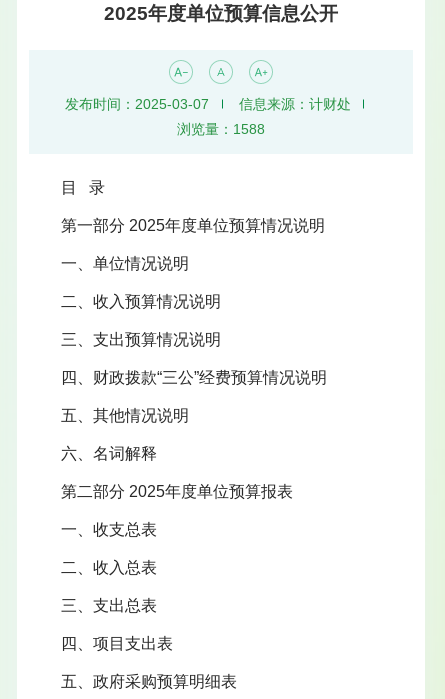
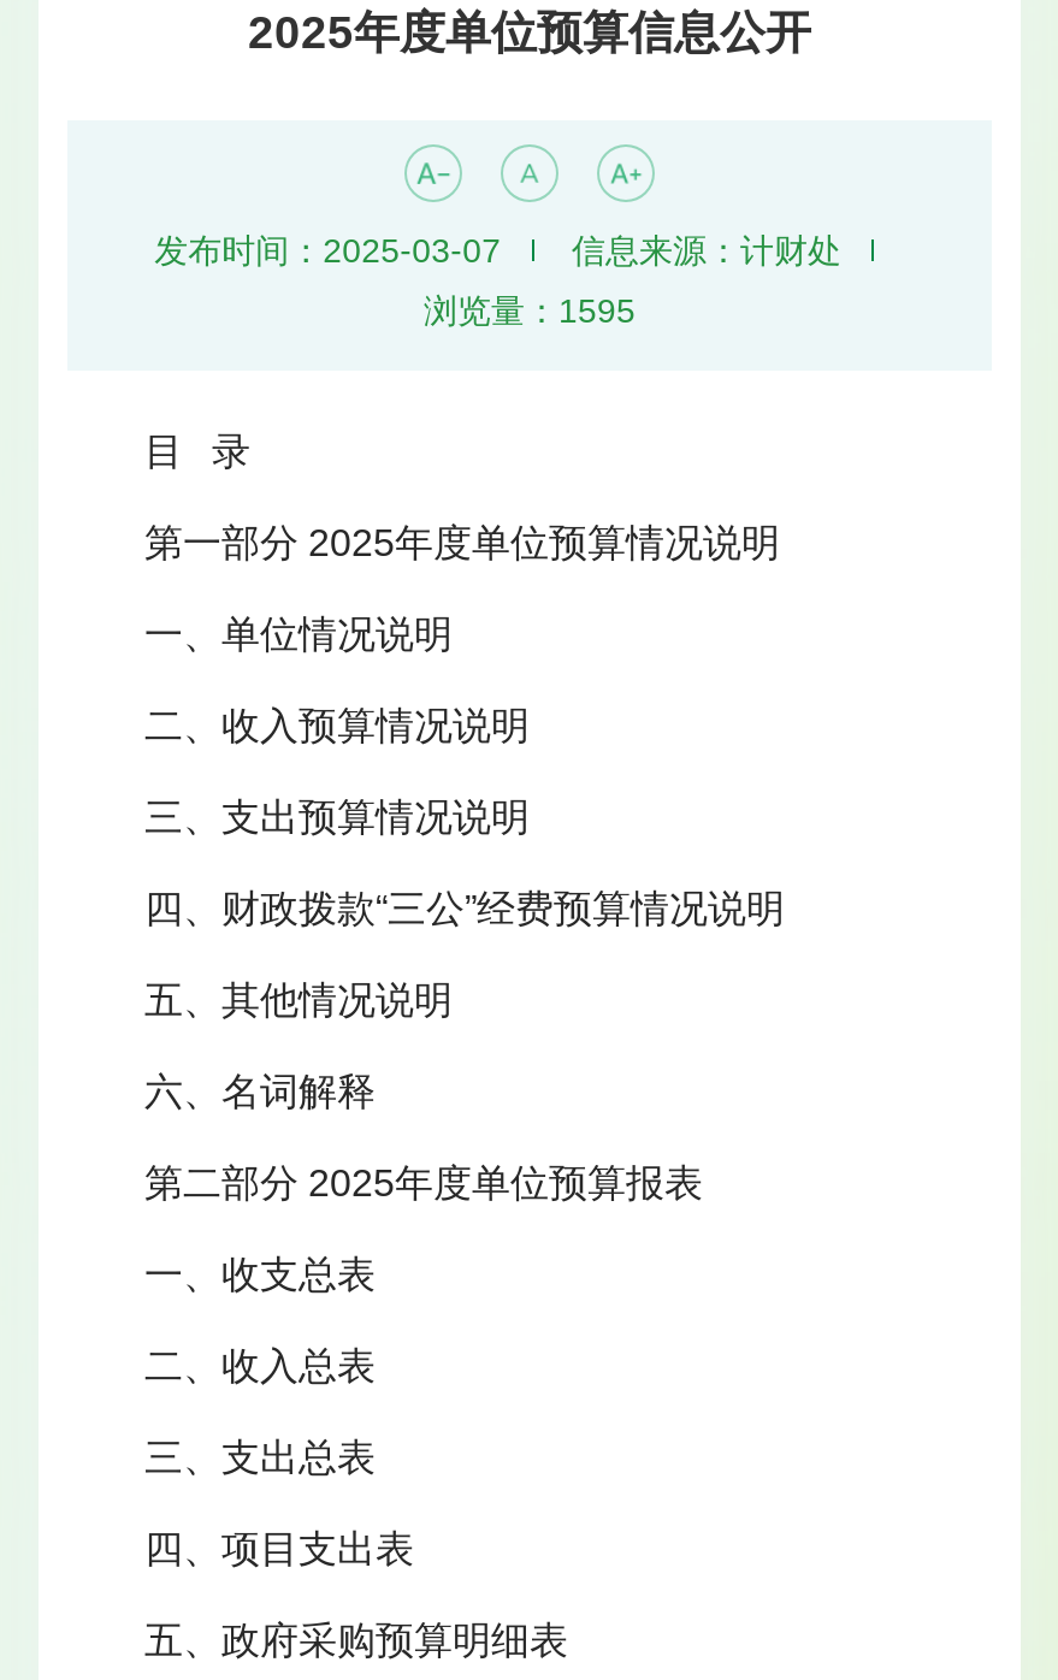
[177,121,265,137] 浏览量：1588 -> [424,292,636,330] 浏览量：1595

